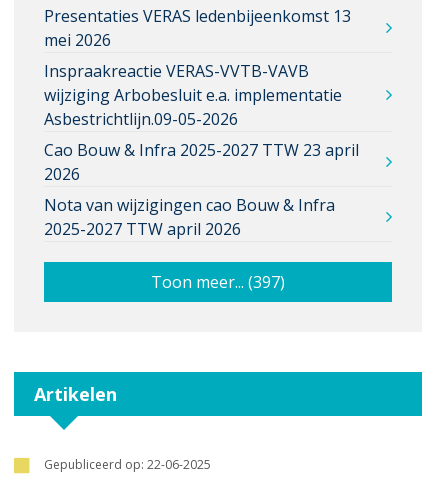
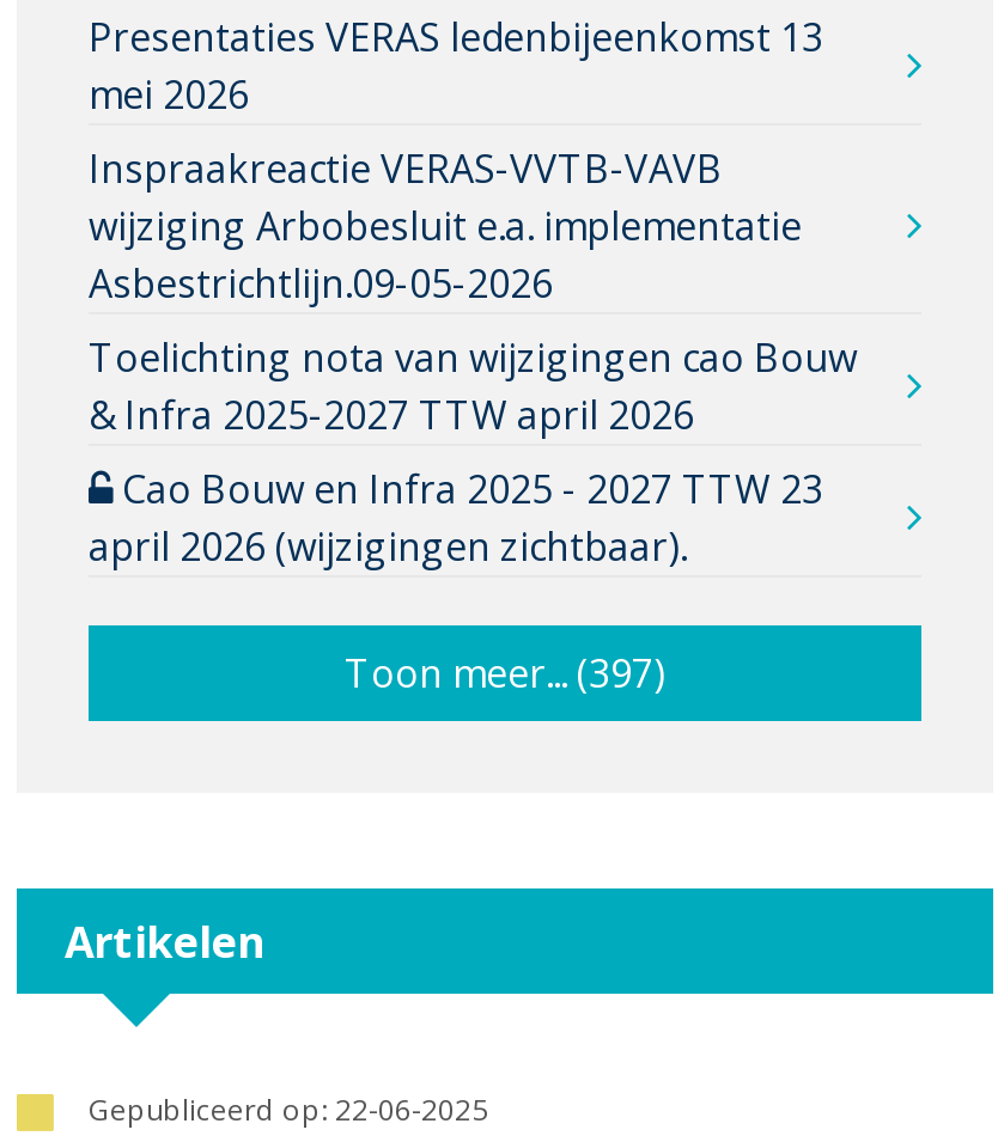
[44,139,359,240] Cao Bouw & Infra 2025-2027 TTW 23 april | 2026 | Nota van wijzigingen cao Bouw & Infra | 2025-2027 TTW april 2026 -> [89,331,857,572] Toelichting nota van wijzigingen cao Bouw | & Infra 2025-2027 TTW april 2026 | Cao Bouw en Infra 2025 - 2027 TTW 23 | april 2026 (wijzigingen zichtbaar).

